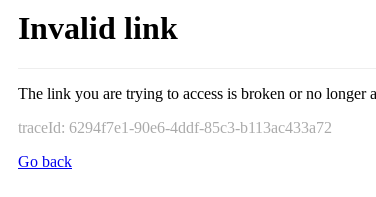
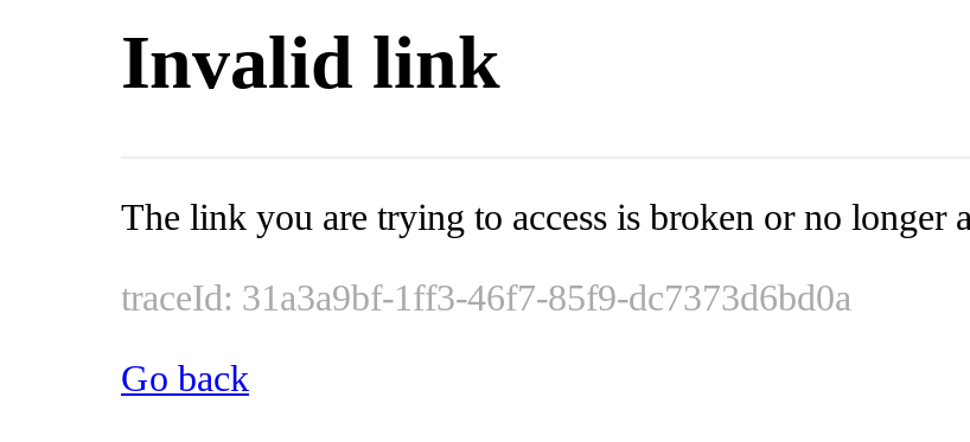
[18,119,332,136] traceId: 6294f7e1-90e6-4ddf-85c3-b113ac433a72 -> [121,278,851,319] traceId: 31a3a9bf-1ff3-46f7-85f9-dc7373d6bd0a

